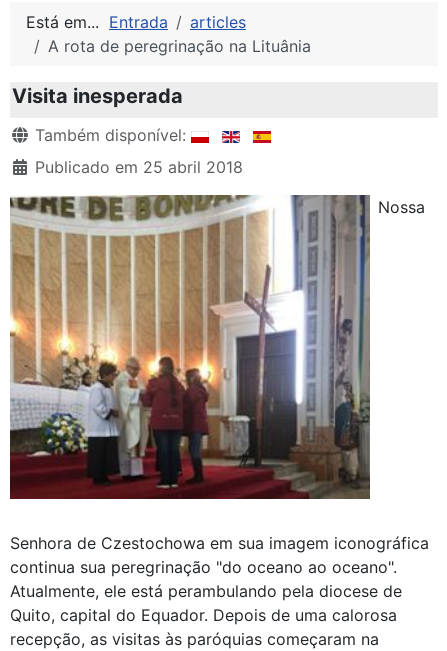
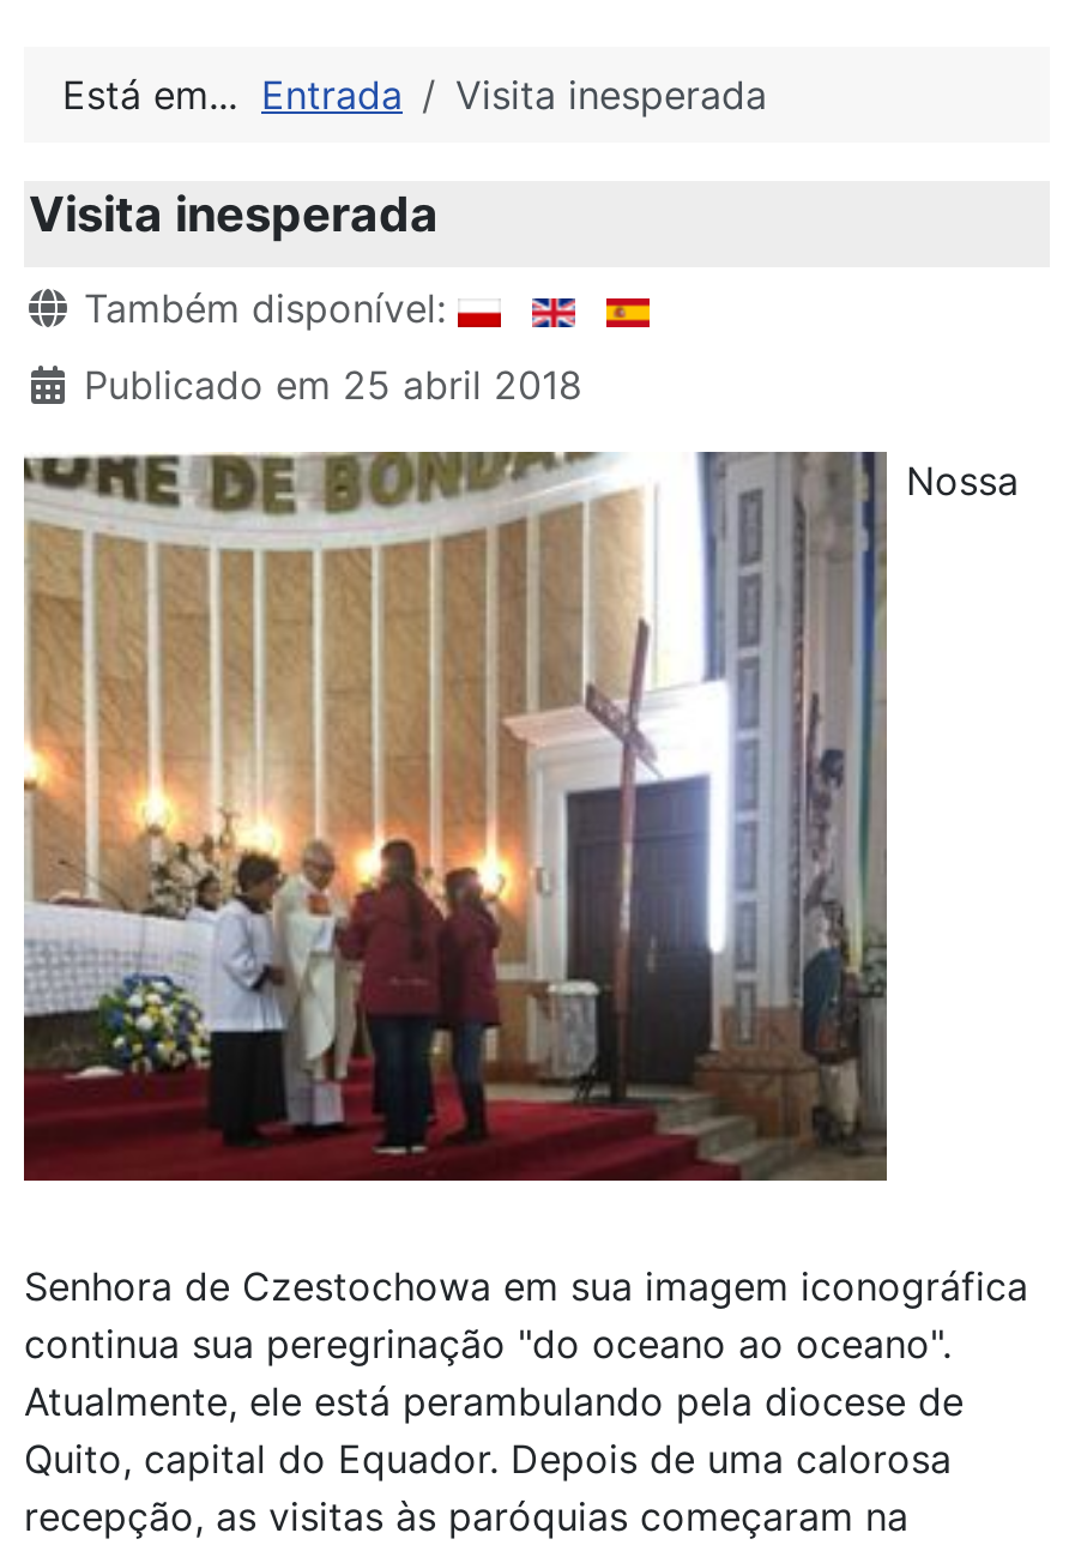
[48,12,311,56] articles | A rota de peregrinação na Lituânia -> [455,70,767,118] Visita inesperada

